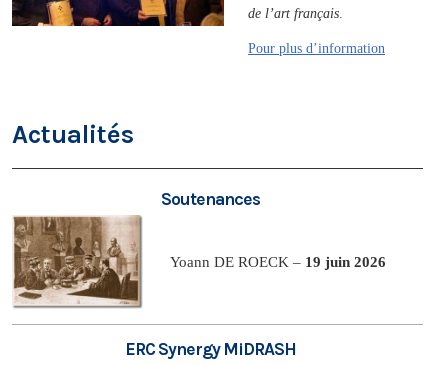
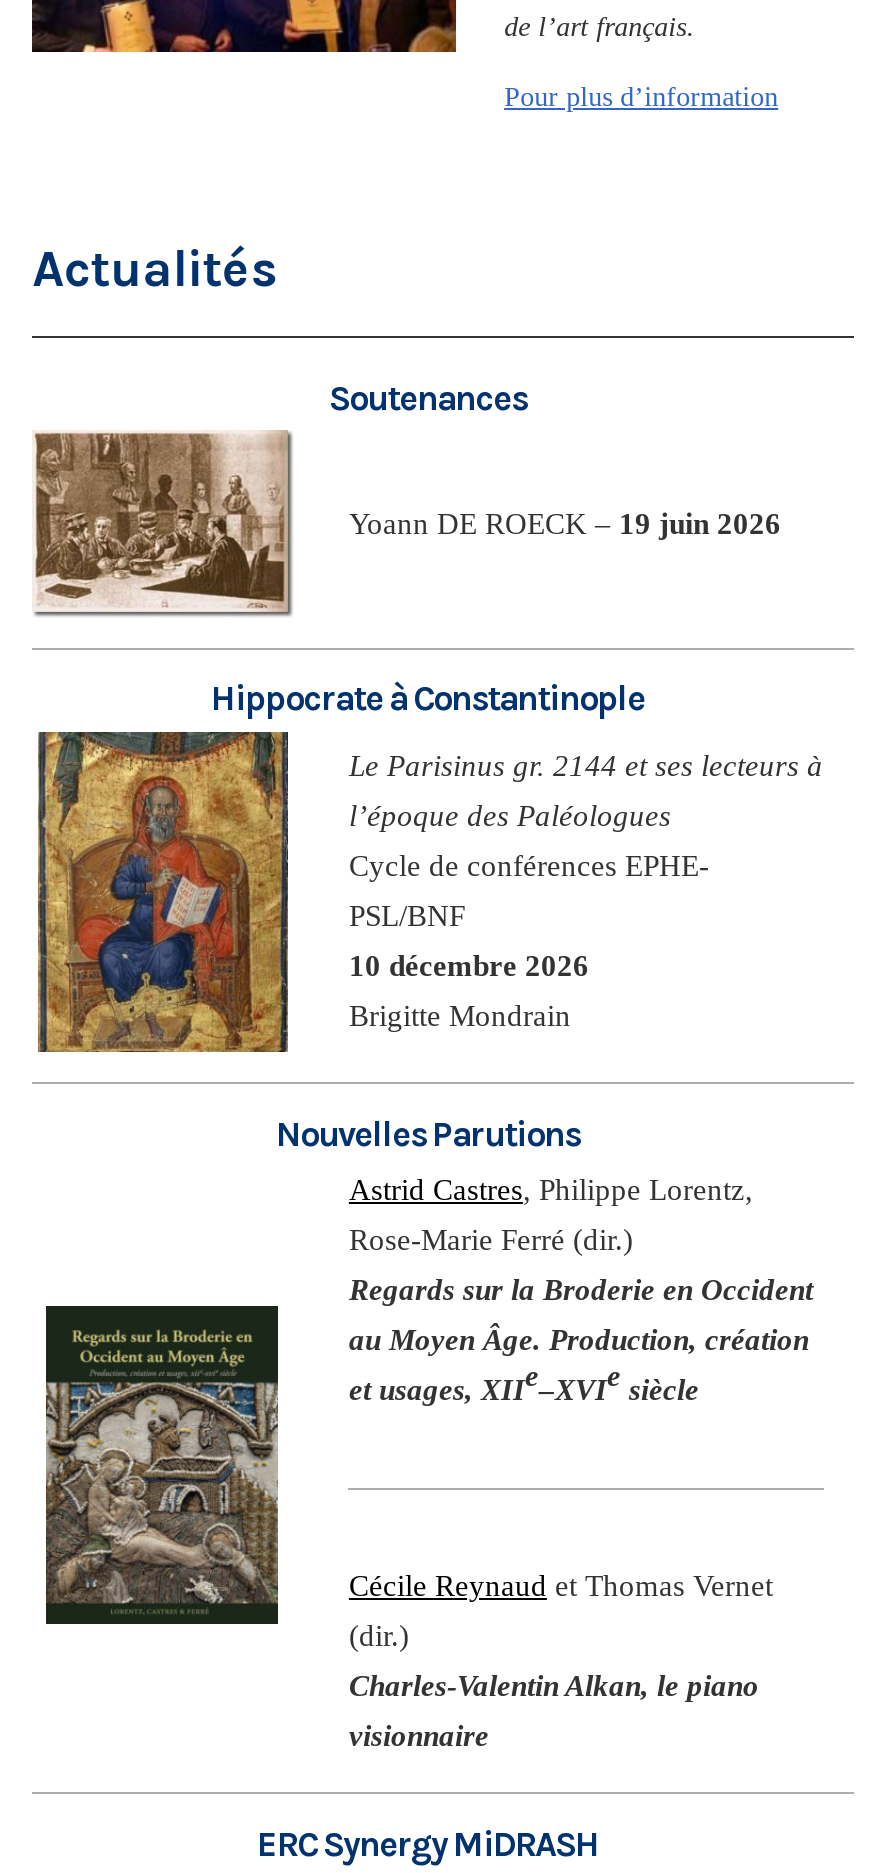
none -> [36,679,823,1407] [image] | Hippocrate à Constantinople | Le Parisinus gr. 2144 et ses lecteurs à | l’époque des Paléologues | Cycle de conférences EPHE- | PSL/BNF | 10 décembre 2026 | Brigitte Mondrain | Nouvelles Parutions | Astrid Castres, Philippe Lorentz, | Rose-Marie Ferré (dir.) | Regards sur la Broderie en Occident | au Moyen Âge. Production, création | et usages, XIIe–XVIe siècle
none -> [44,1304,773,1753] [image] | Cécile Reynaud et Thomas Vernet | (dir.) | Charles-Valentin Alkan, le piano | visionnaire

